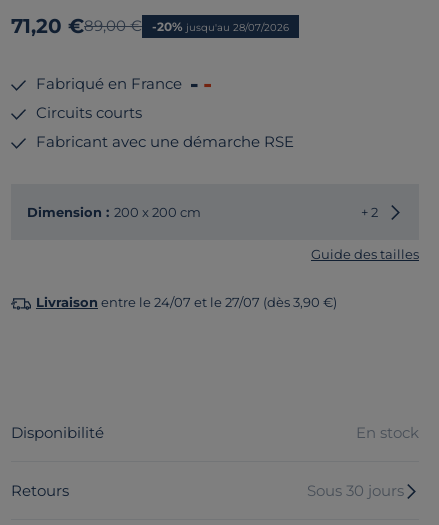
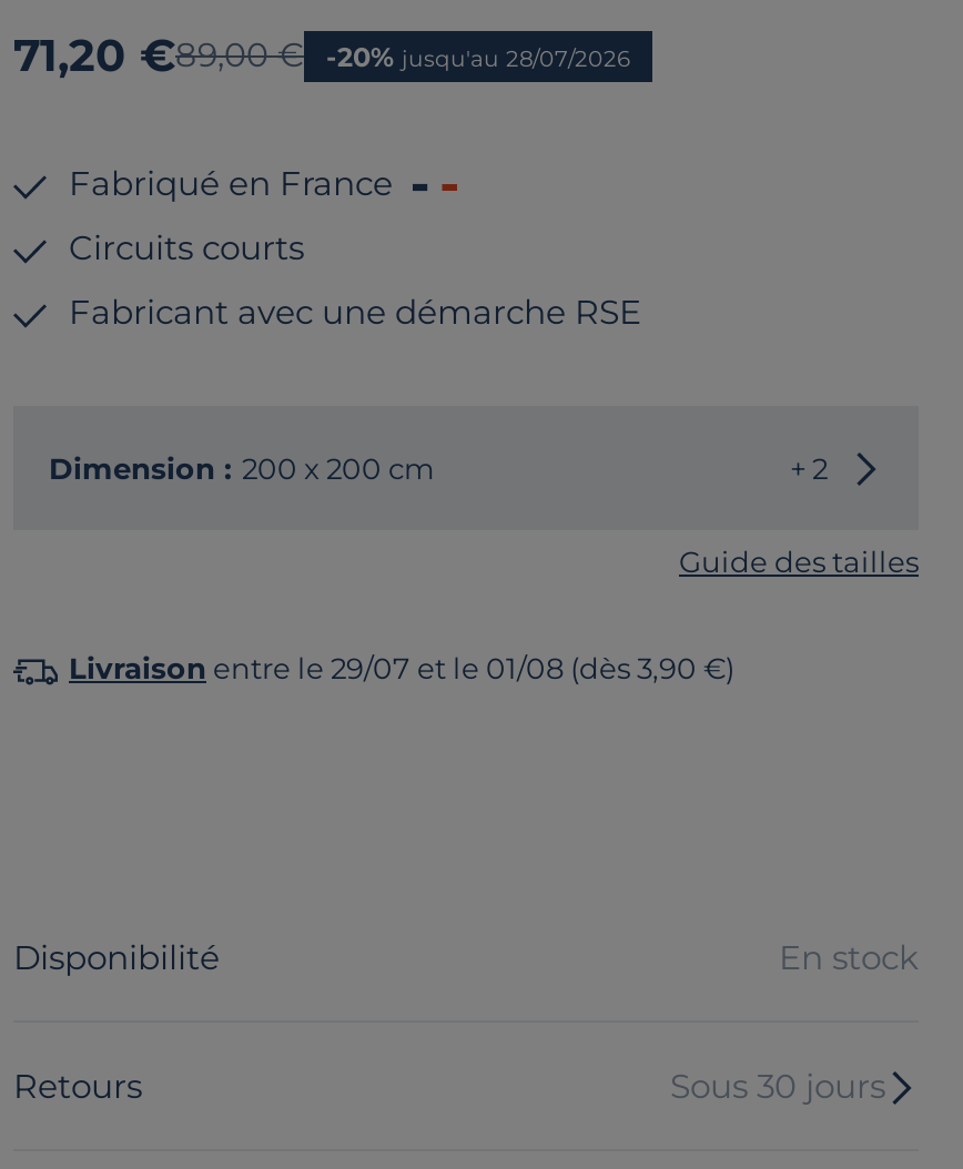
[36,294,337,310] Livraison entre le 24/07 et le 27/07 (dès 3,90 €) -> [69,650,734,685] Livraison entre le 29/07 et le 01/08 (dès 3,90 €)

